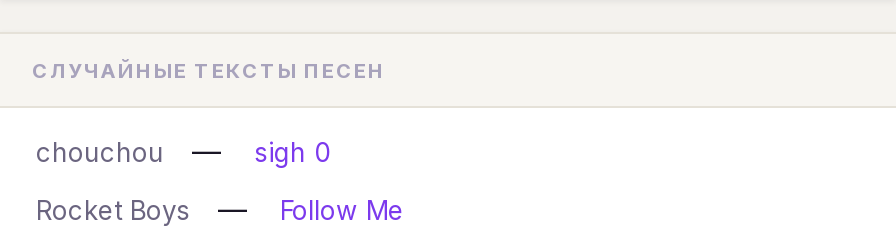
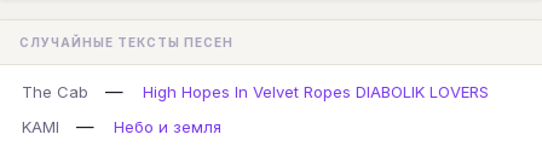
[36,136,164,168] chouchou -> [22,82,88,101] The Cab
[254,136,330,168] sigh 0 -> [143,82,489,101] High Hopes In Velvet Ropes DIABOLIK LOVERS
[36,194,190,226] Rocket Boys -> [22,117,59,136] KAMI
[280,194,404,226] Follow Me -> [114,117,221,136] Небо и земля

